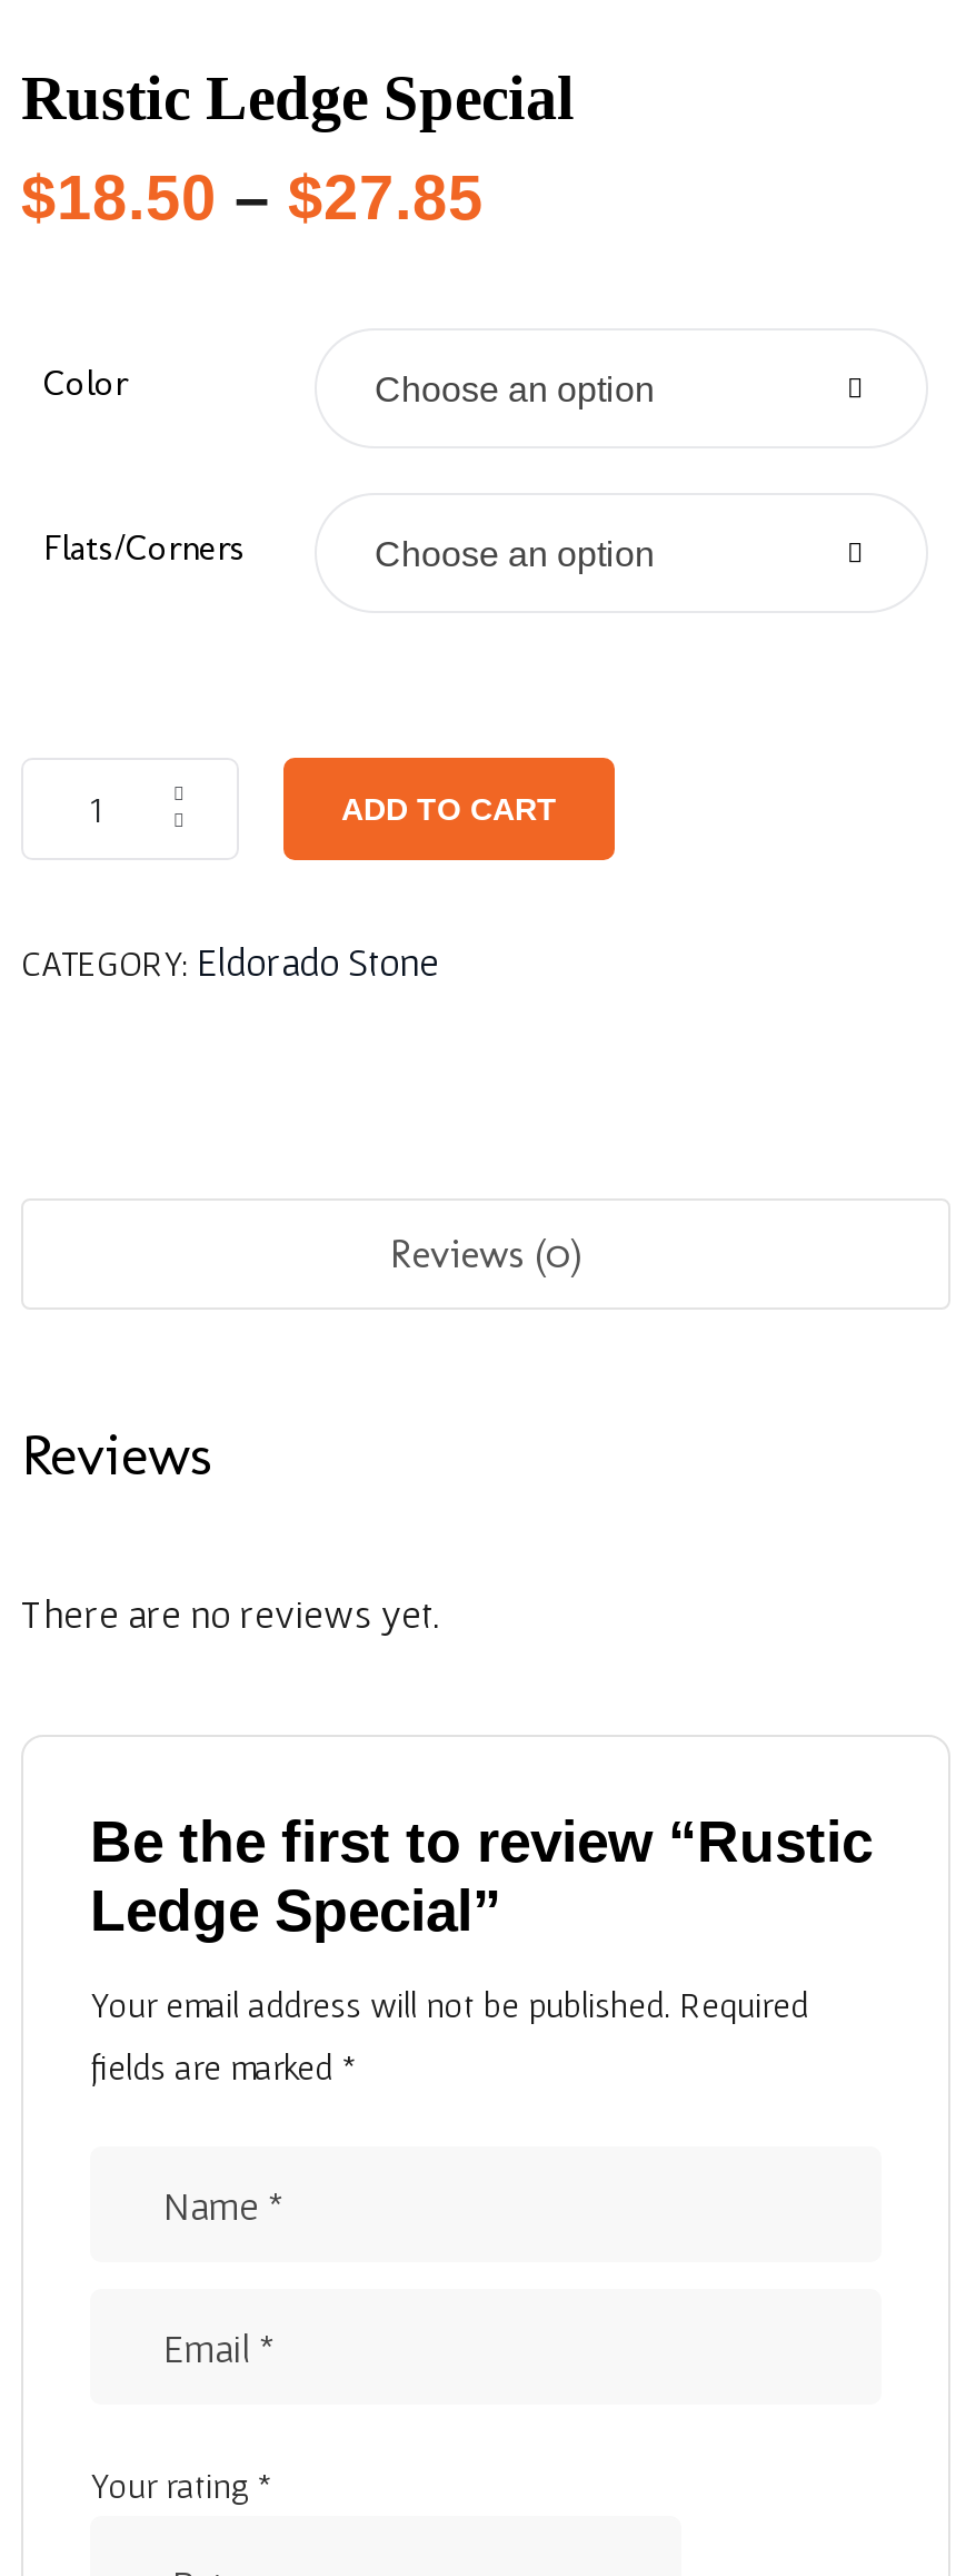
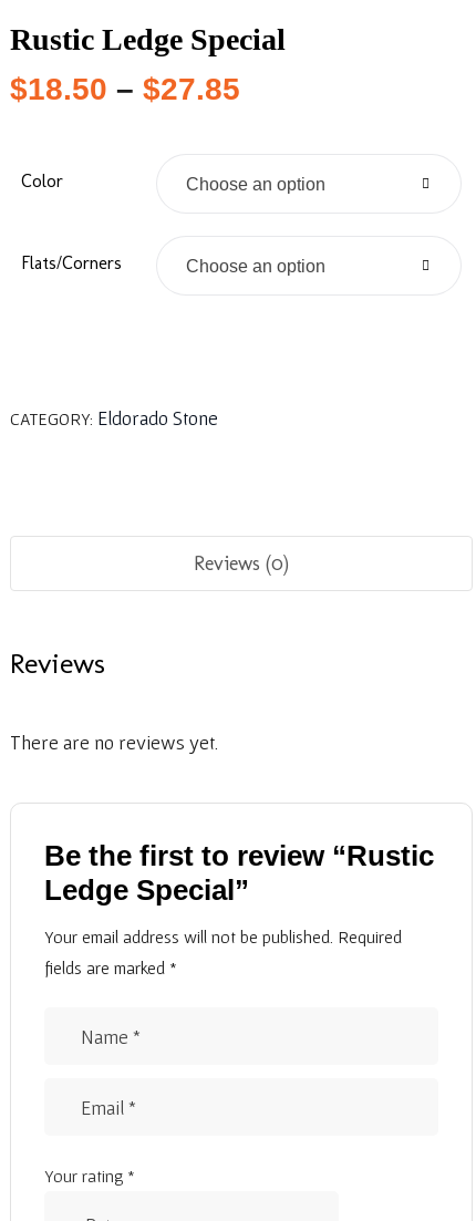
[341,791,557,827] ADD TO CART -> none

